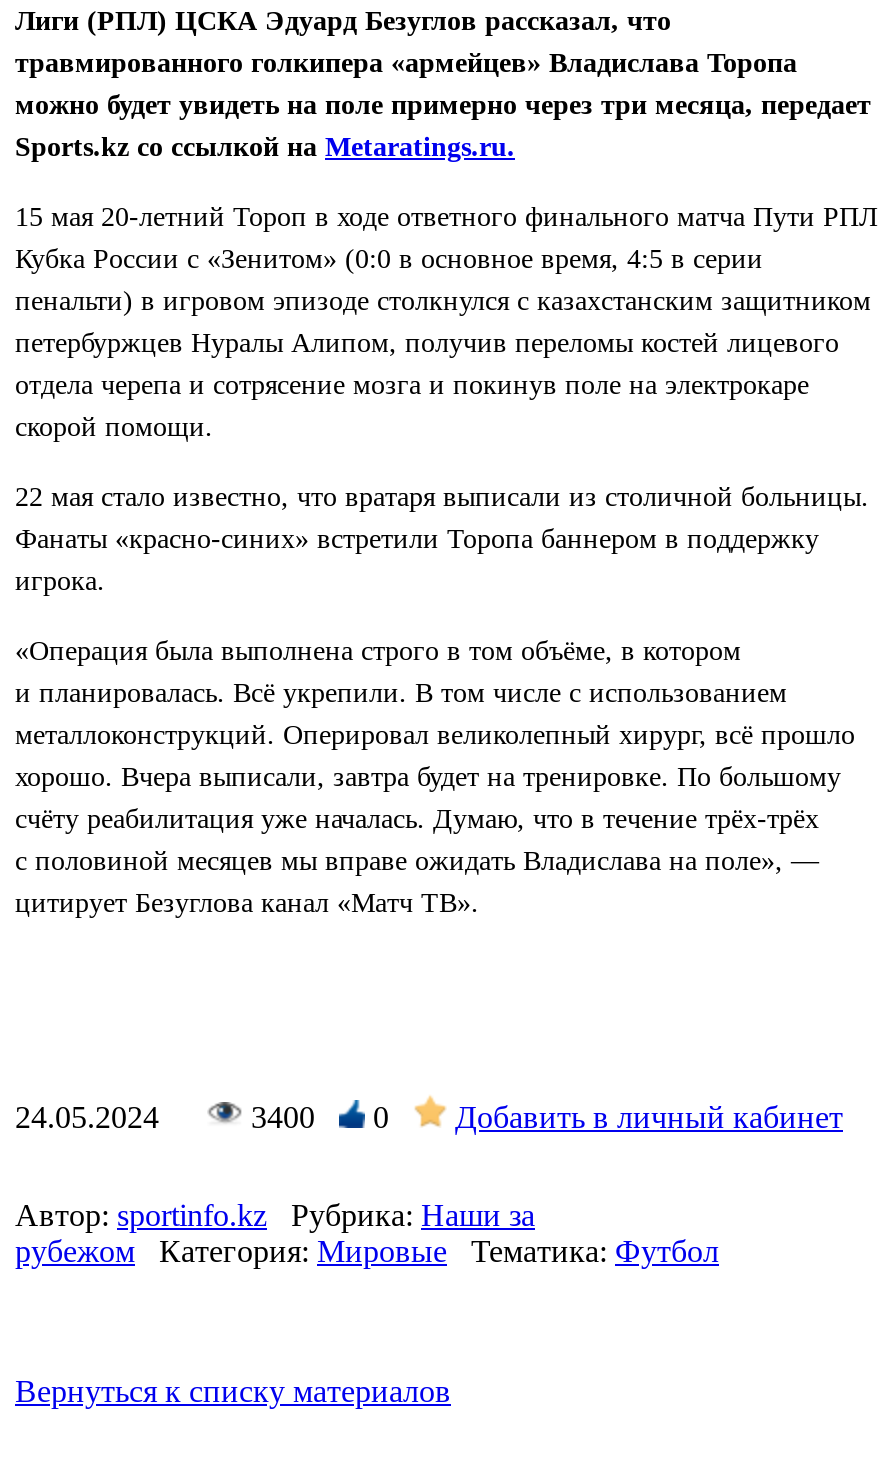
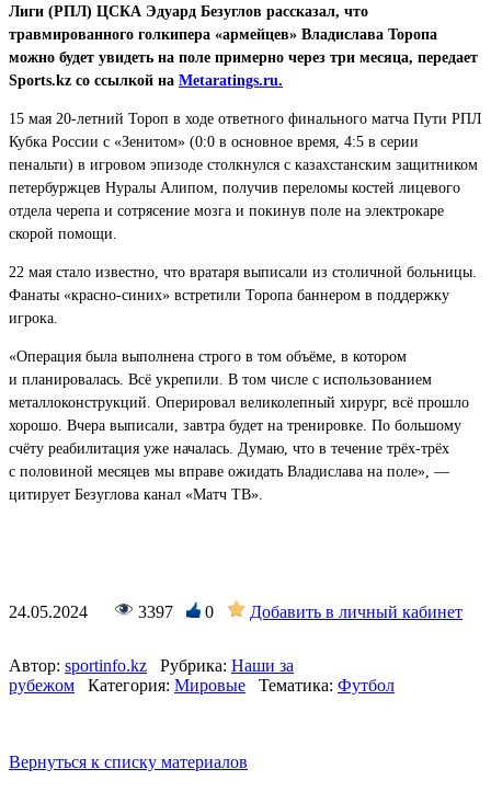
[251,1100,843,1134] 3400 0 Добавить в личный кабинет -> [138,602,463,621] 3397 0 Добавить в личный кабинет

